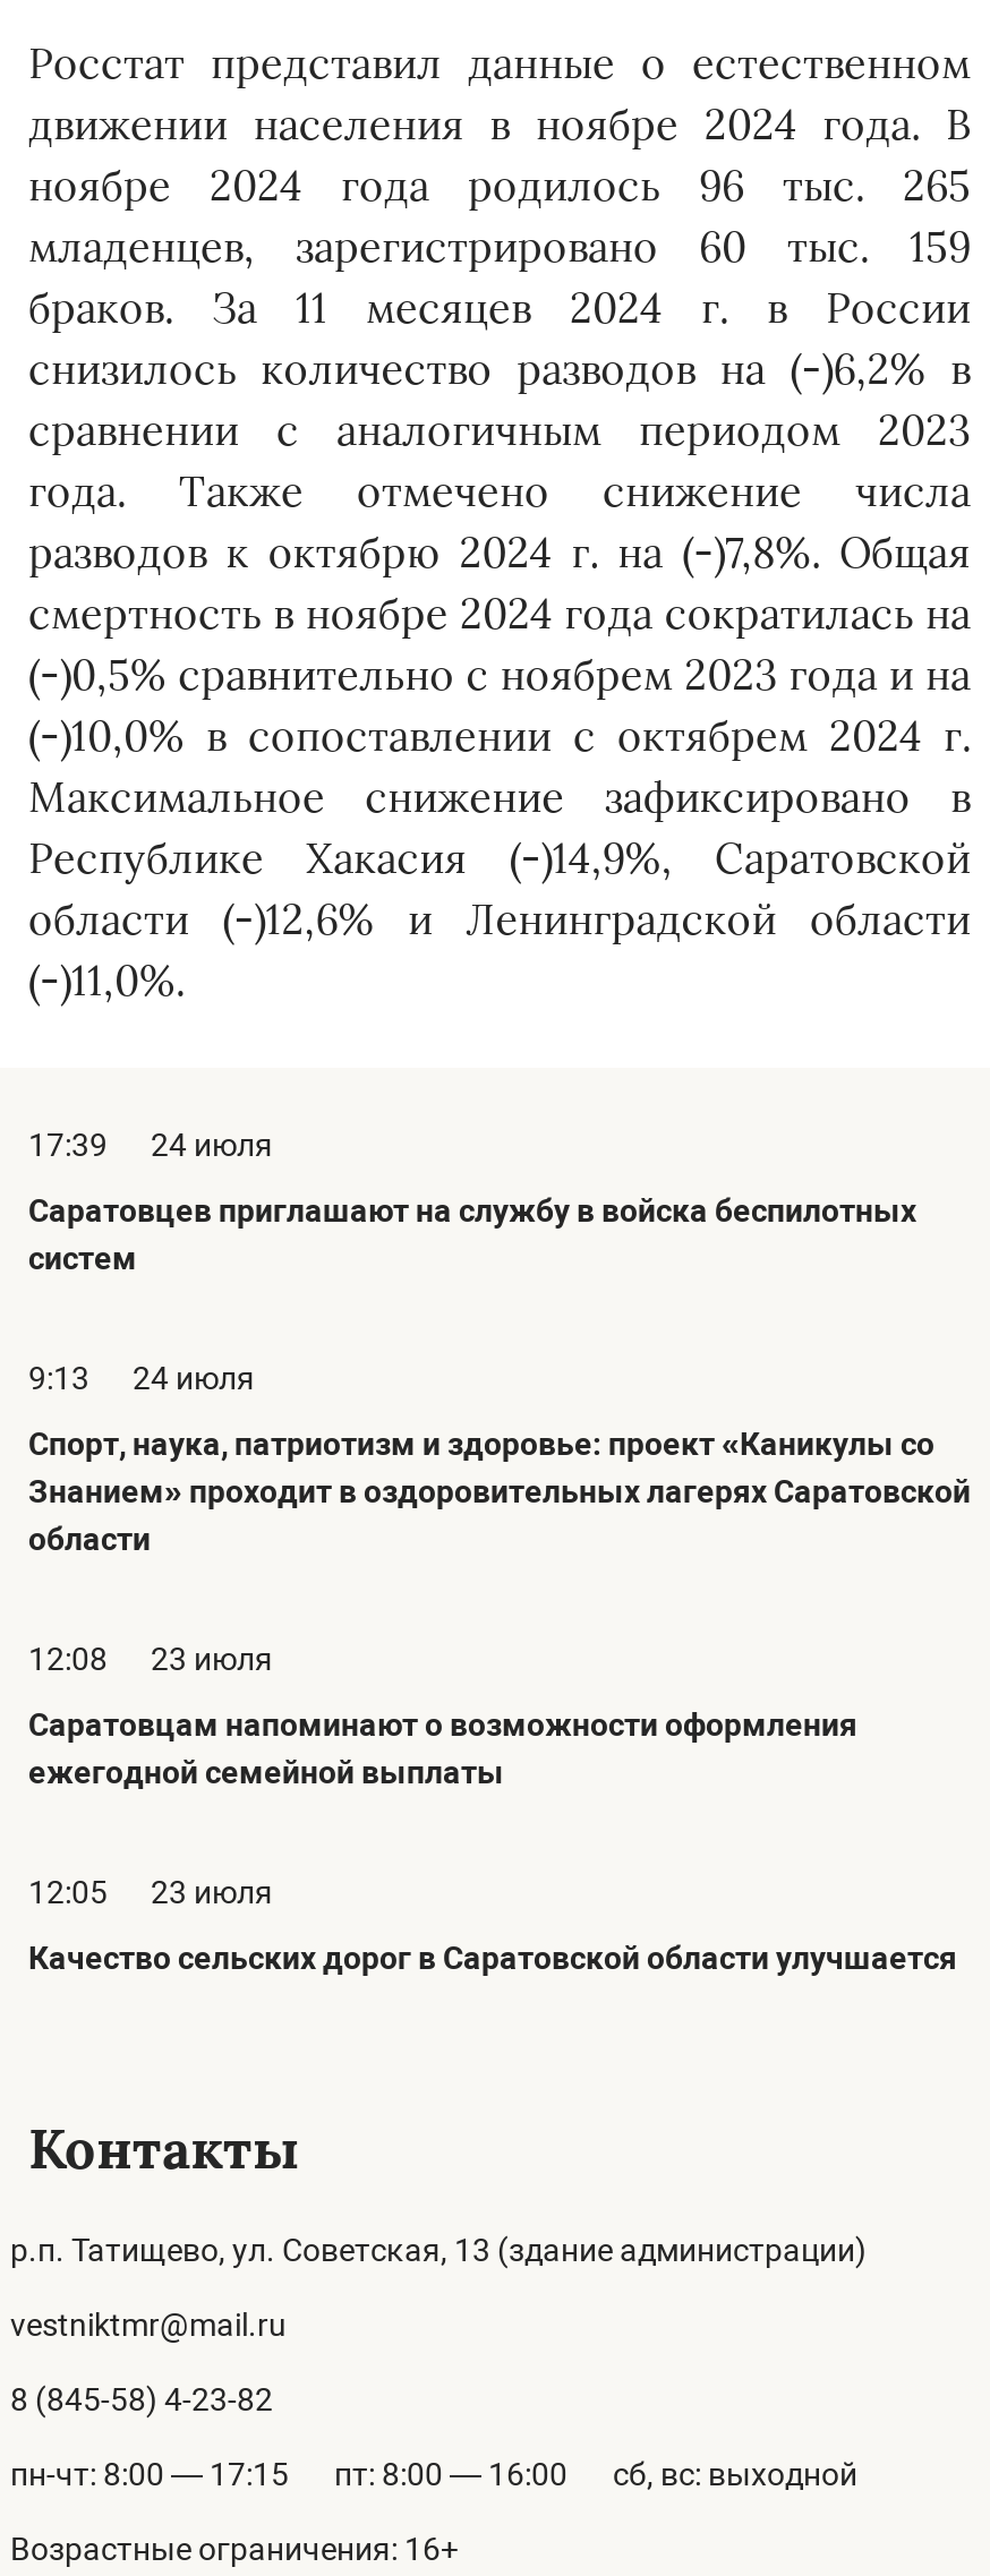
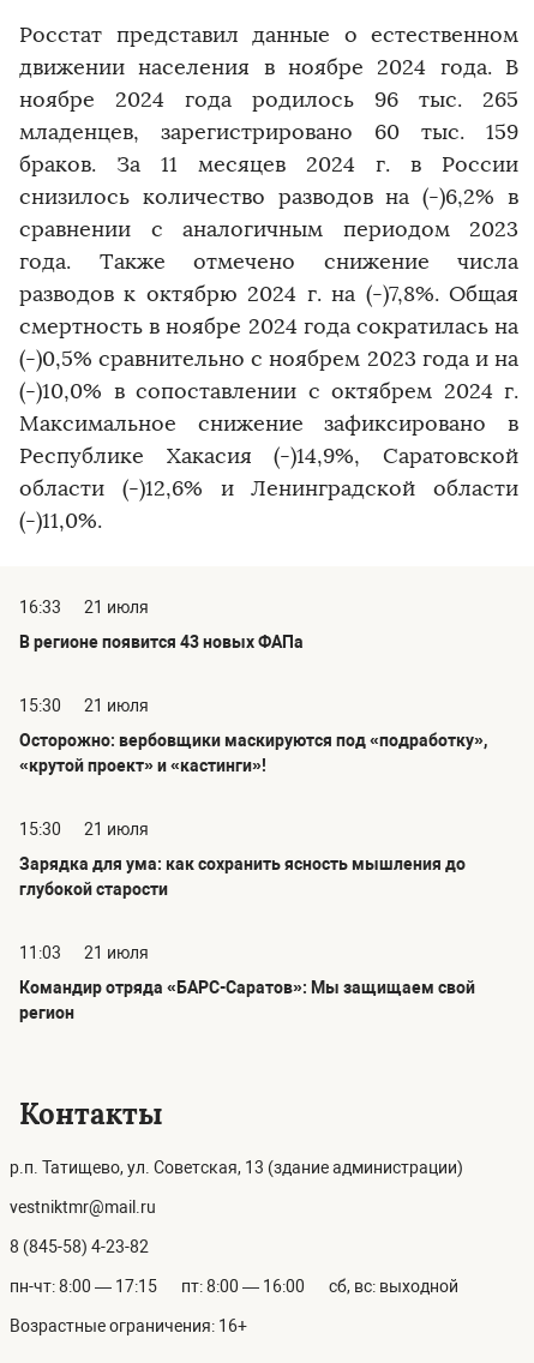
[28,1127,273,1163] 17:39 | 24 июля -> [19,598,149,617] 16:33 | 21 июля
[28,1192,916,1276] Саратовцев приглашают на службу в войска беспилотных | систем -> [19,632,304,652] В регионе появится 43 новых ФАПа
[28,1360,255,1396] 9:13 | 24 июля -> [19,696,149,715] 15:30 | 21 июля
[28,1426,971,1557] Спорт, наука, патриотизм и здоровье: проект «Каникулы со | Знанием» проходит в оздоровительных лагерях Саратовской | области -> [19,731,487,775] Осторожно: вербовщики маскируются под «подработку», | «крутой проект» и «кастинги»!
[28,1641,273,1677] 12:08 | 23 июля -> [19,819,149,839] 15:30 | 21 июля
[28,1706,857,1790] Саратовцам напоминают о возможности оформления | ежегодной семейной выплаты -> [19,854,466,899] Зарядка для ума: как сохранить ясность мышления до | глубокой старости
[28,1874,273,1910] 12:05 | 23 июля -> [19,943,149,962] 11:03 | 21 июля
[28,1940,957,1976] Качество сельских дорог в Саратовской области улучшается -> [19,978,475,1022] Командир отряда «БАРС-Саратов»: Мы защищаем свой | регион

